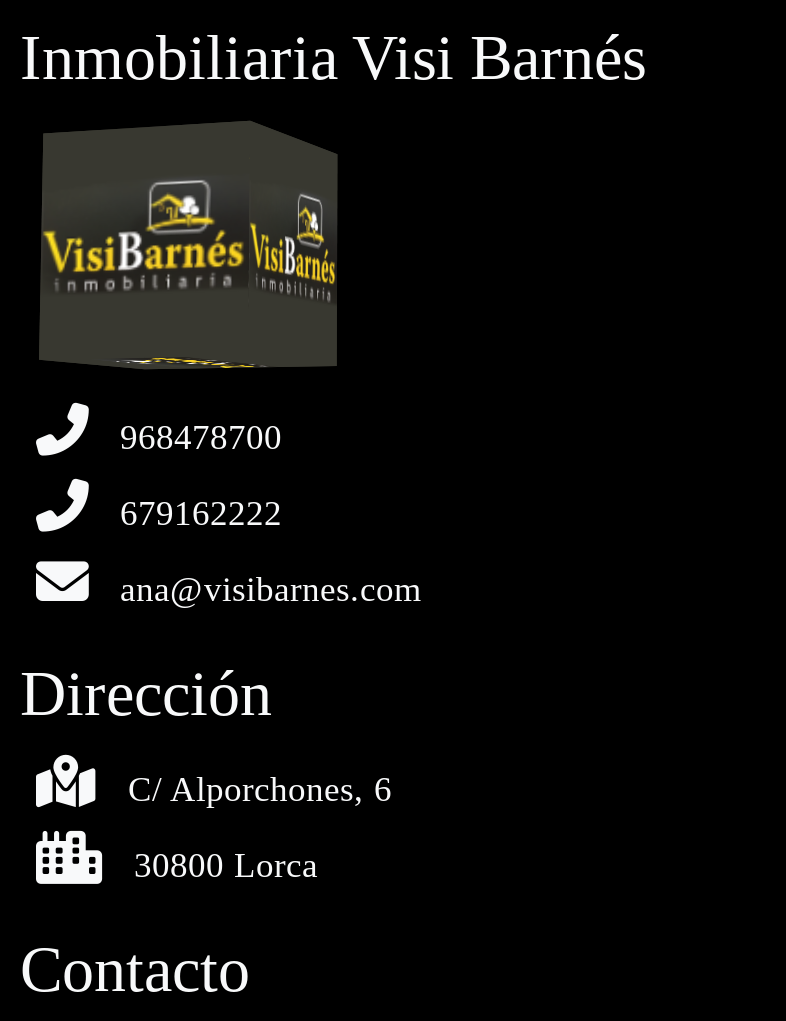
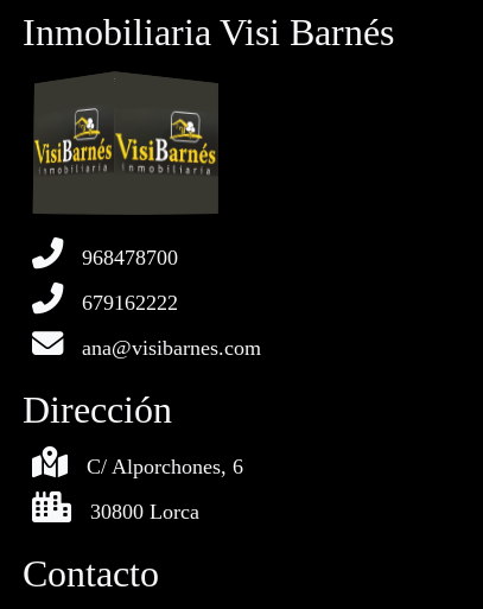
[42,121,348,371] [image] -> [33,71,218,216] [image]

